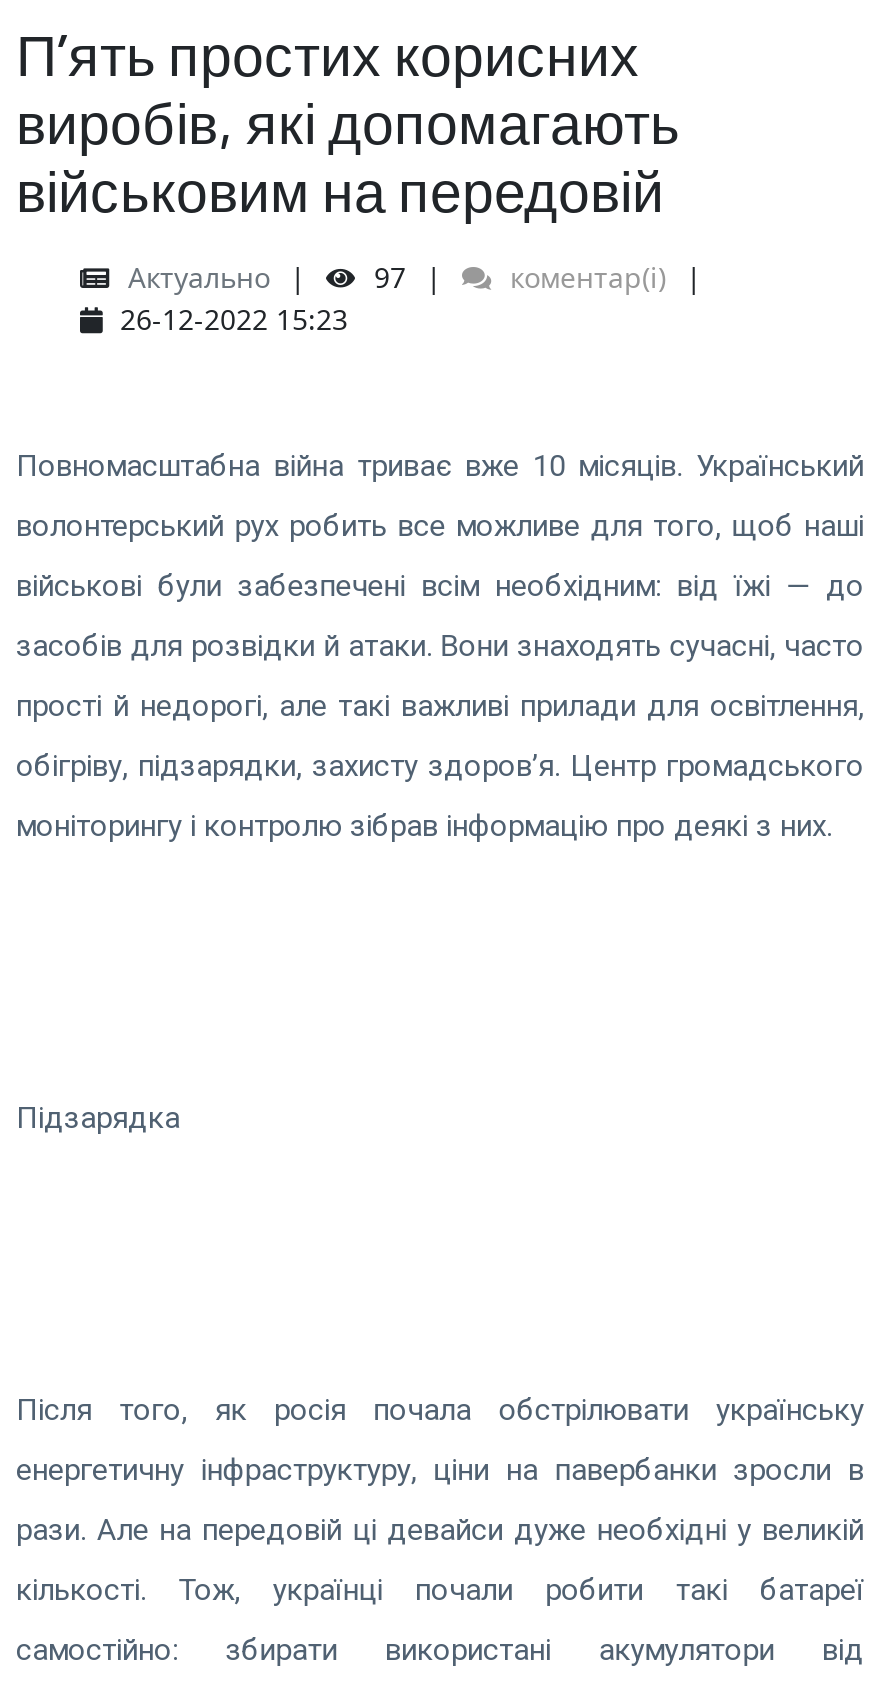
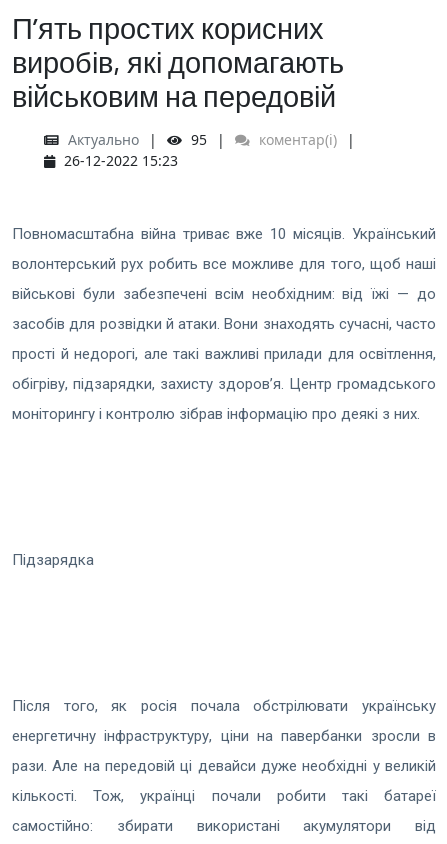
[366,258,406,296] 97 -> [187,130,207,149] 95

